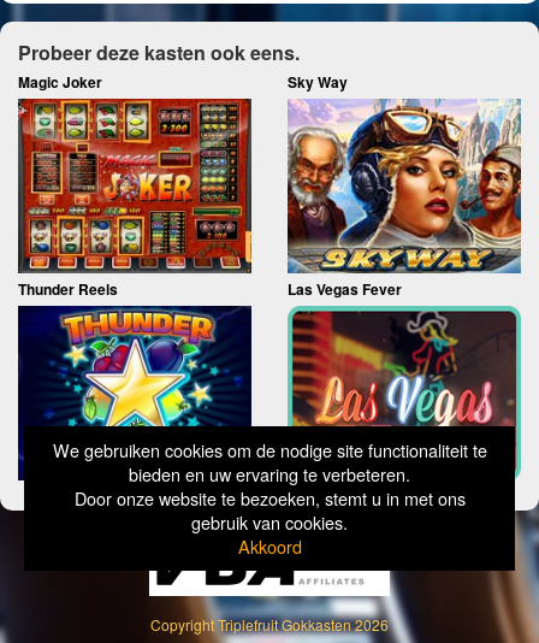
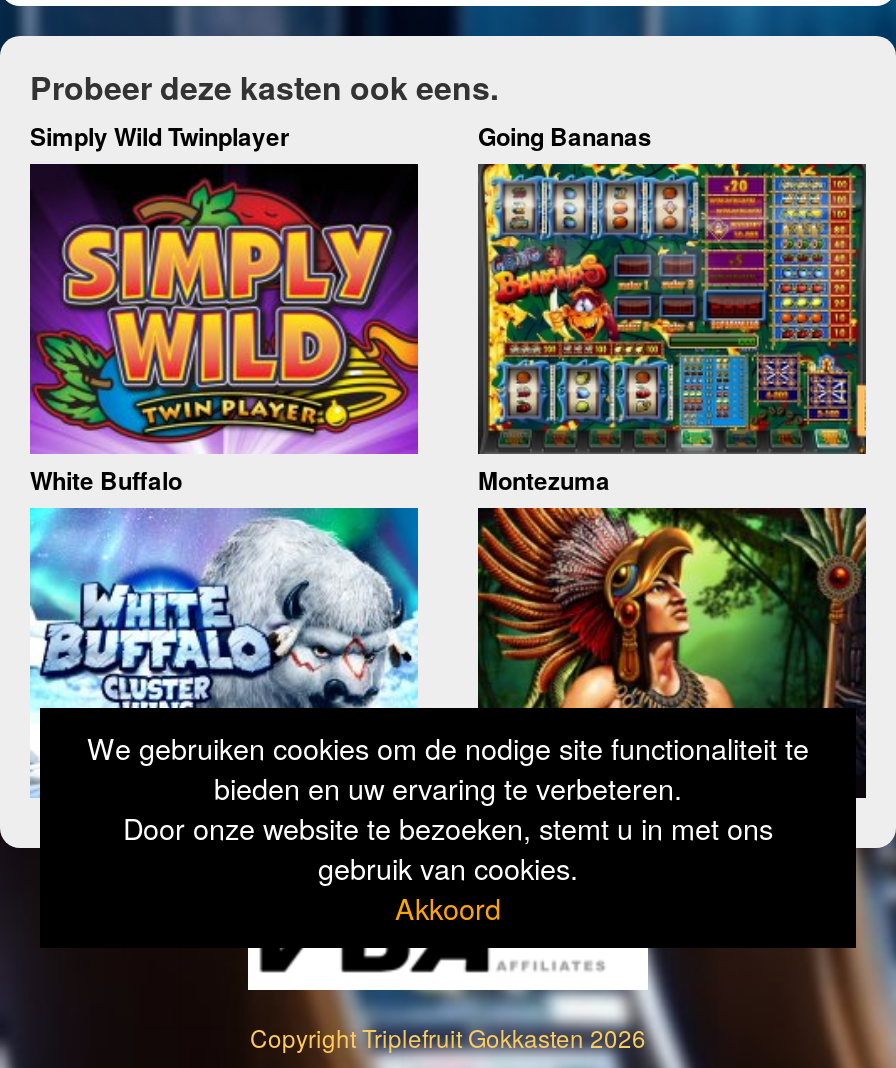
[18,71,348,92] Magic Joker | Sky Way -> [30,117,652,153] Simply Wild Twinplayer | Going Bananas
[17,98,402,300] [image] | Thunder Reels | Las Vegas Fever -> [28,162,610,498] [image] | White Buffalo | Montezuma
[286,98,522,275] [image] -> [476,162,868,456] [image]
[17,305,253,482] [image] -> [28,506,420,798] [image]
[286,305,522,480] [image] -> [476,506,868,800] [image]

